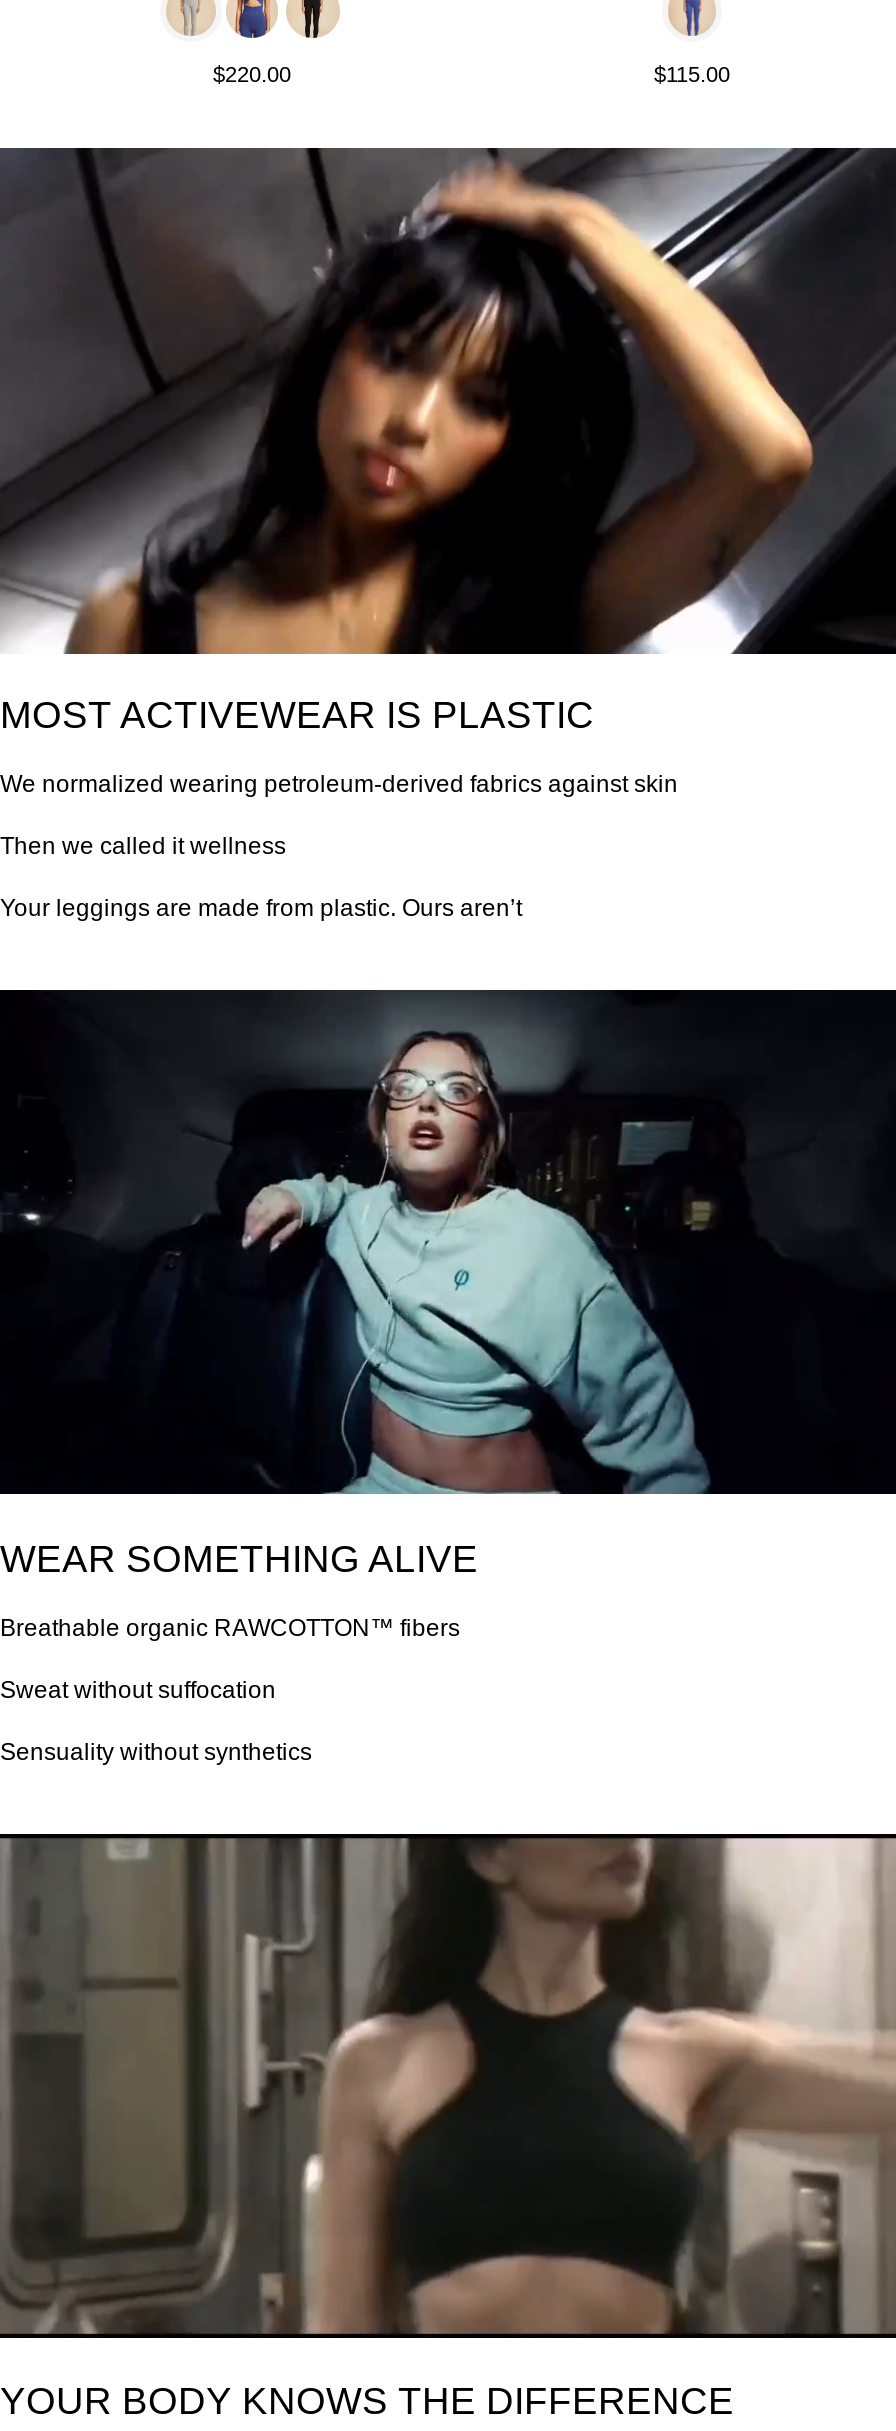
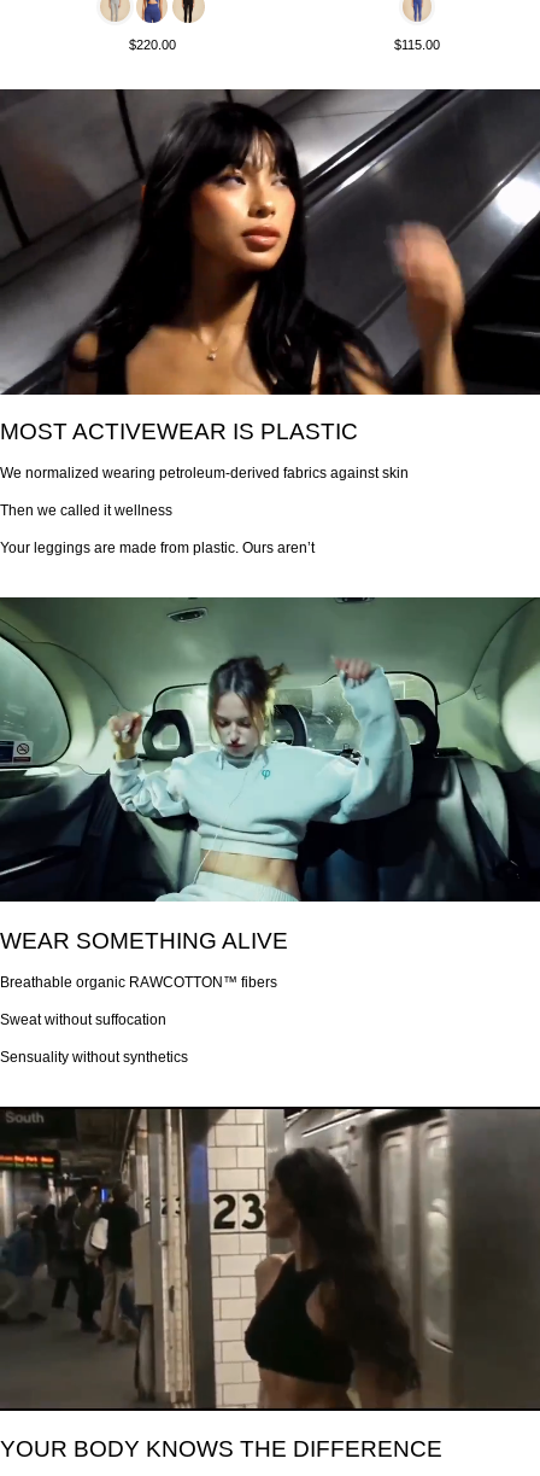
[6,148,890,656] [image] -> [4,89,536,396] [image]
[6,990,890,1496] [image] -> [4,597,536,903] [image]
[6,1836,890,2336] [image] -> [4,1108,536,1408] [image]

